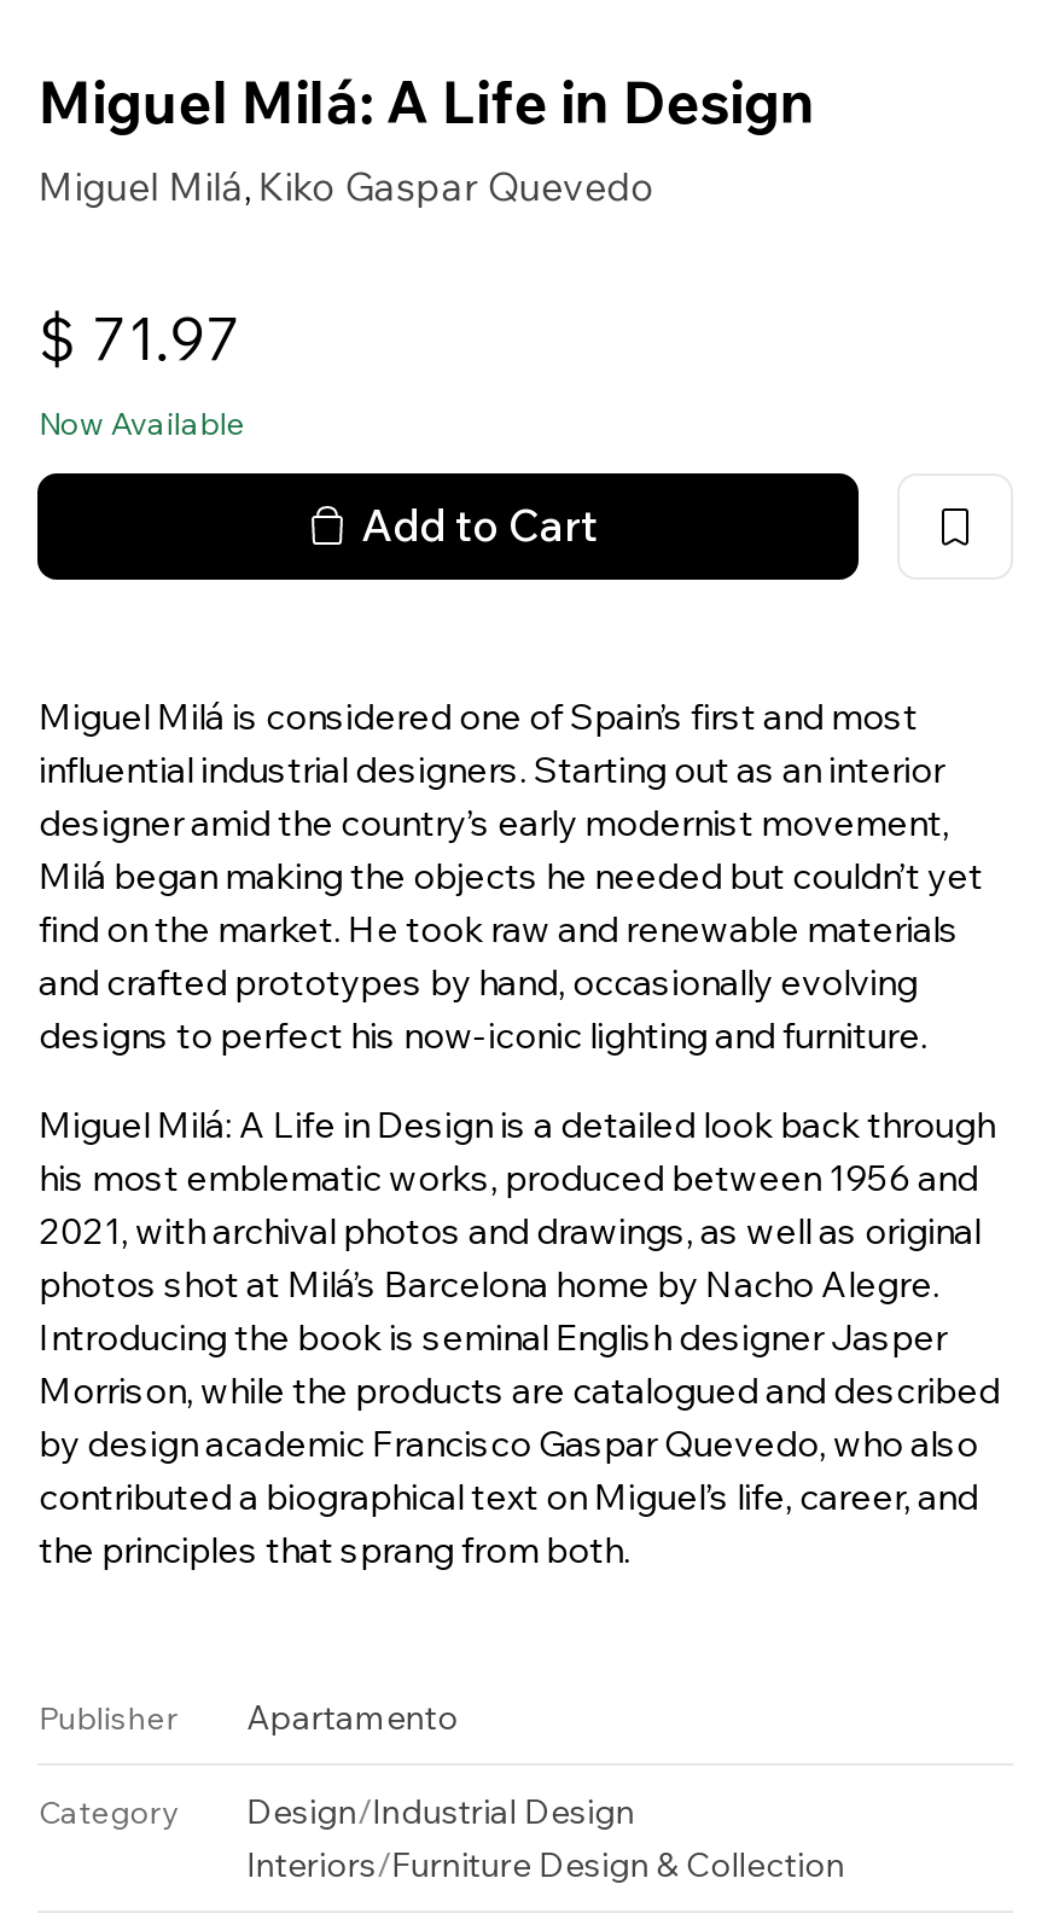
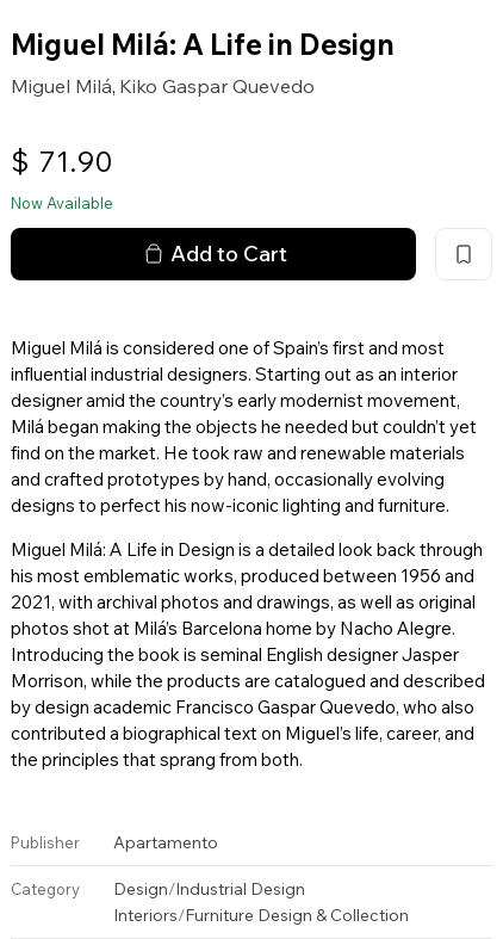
[38,301,242,373] $ 71.97 -> [11,143,113,178] $ 71.90

